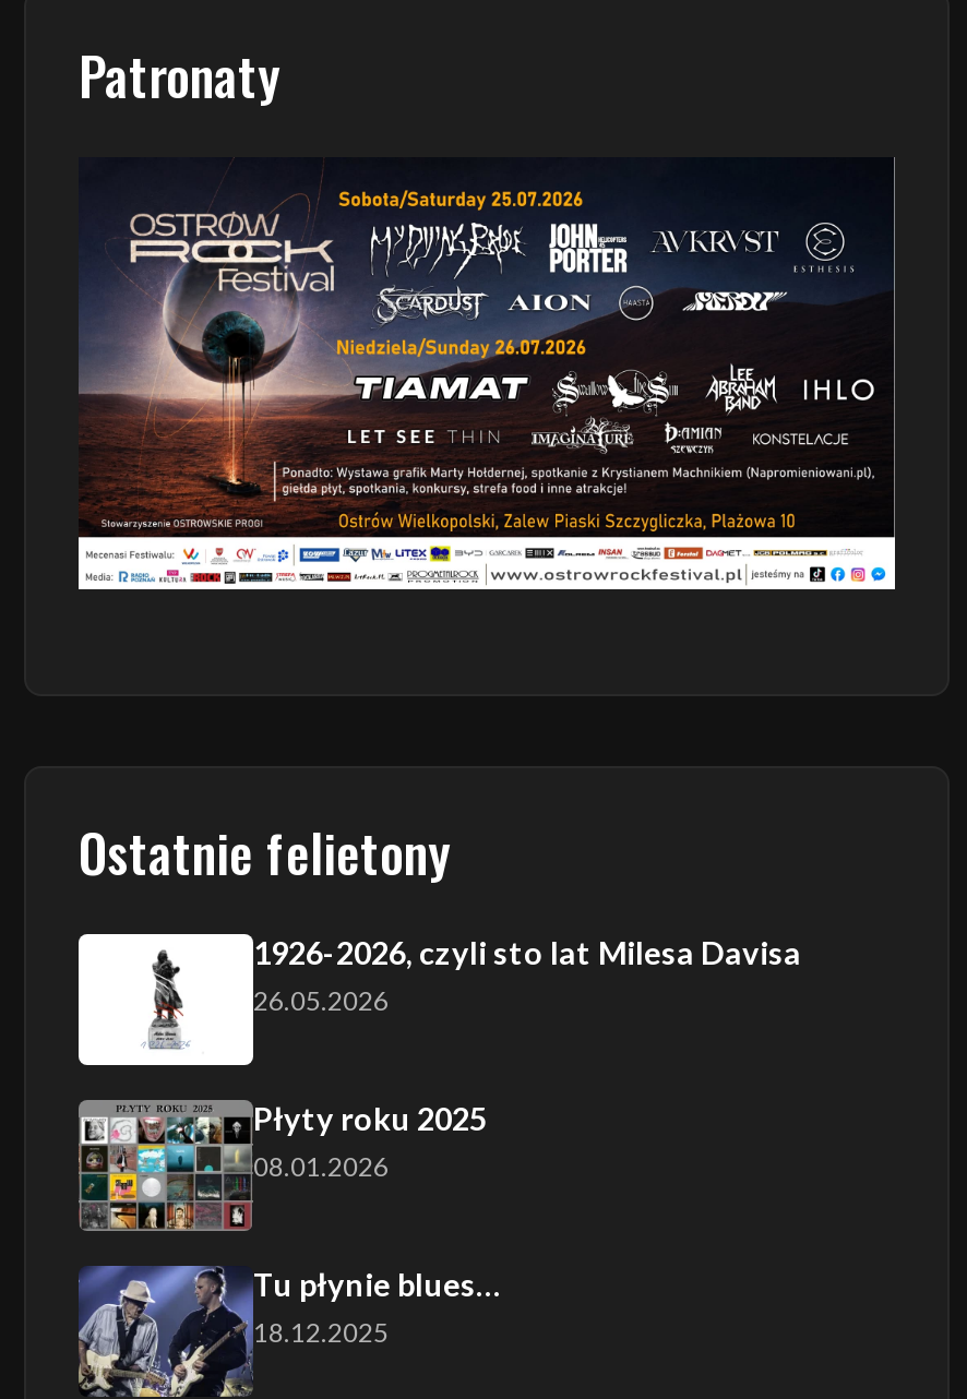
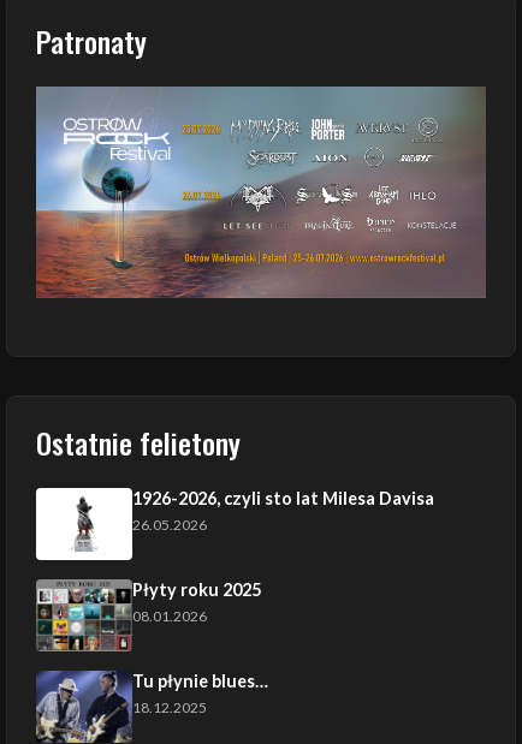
[76,190,897,591] [image] -> [35,85,486,298] [image]

